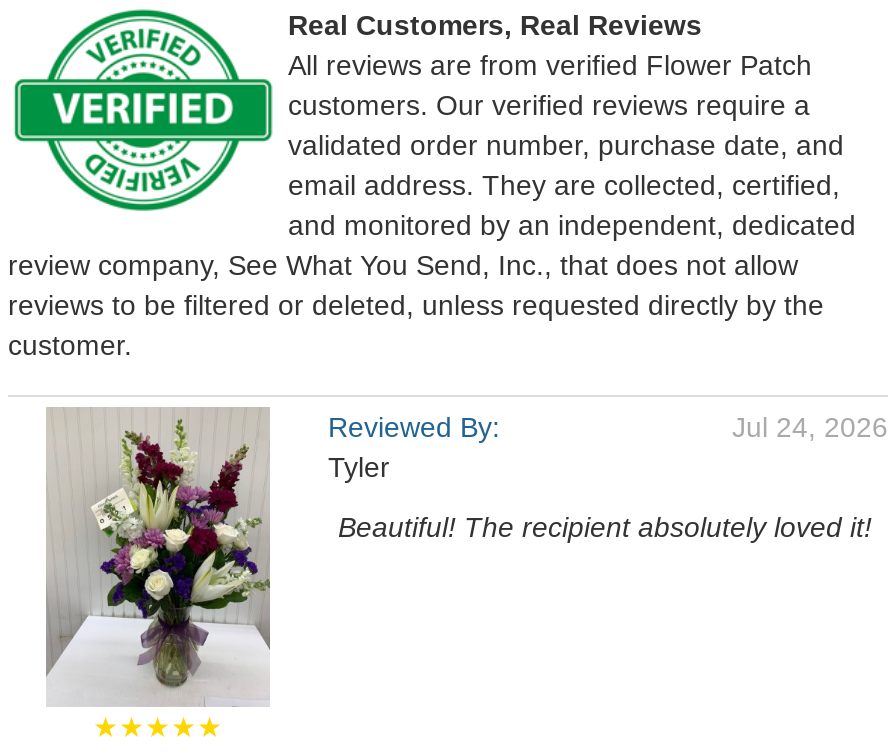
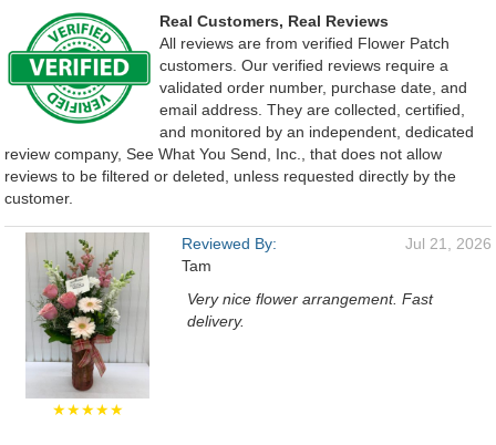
[46,417,390,695] [image] | Tyler -> [27,239,211,393] [image] | Tam
[732,411,888,443] Jul 24, 2026 -> [405,235,492,252] Jul 21, 2026
[338,511,872,543] Beautiful! The recipient absolutely loved it! -> [187,290,433,330] Very nice flower arrangement. Fast | delivery.

